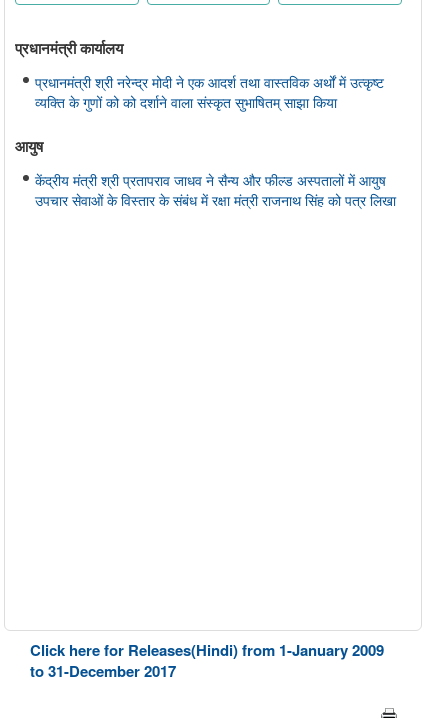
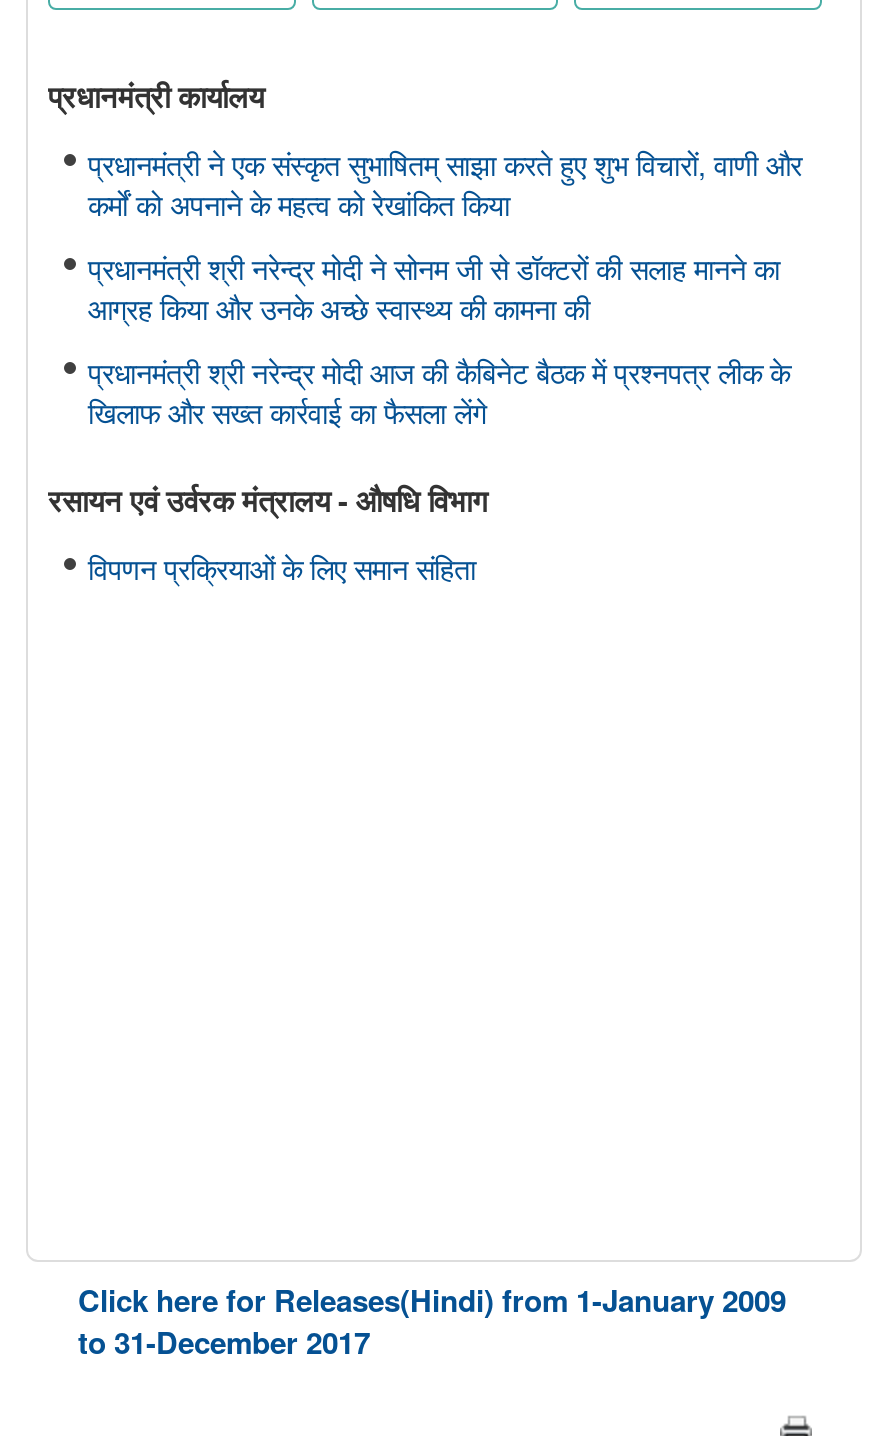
[15,71,396,210] प्रधानमंत्री श्री नरेन्द्र मोदी ने एक आदर्श तथा वास्तविक अर्थों में उत्कृष्ट | व्यक्ति के गुणों को को दर्शाने वाला संस्कृत सुभाषितम् साझा किया | आयुष | केंद्रीय मंत्री श्री प्रतापराव जाधव ने सैन्य और फील्ड अस्पतालों में आयुष | उपचार सेवाओं के विस्तार के संबंध में रक्षा मंत्री राजनाथ सिंह को पत्र लिखा -> [48,142,802,588] प्रधानमंत्री ने एक संस्कृत सुभाषितम् साझा करते हुए शुभ विचारों, वाणी और | कर्मों को अपनाने के महत्व को रेखांकित किया | प्रधानमंत्री श्री नरेन्द्र मोदी ने सोनम जी से डॉक्टरों की सलाह मानने का | आग्रह किया और उनके अच्छे स्वास्थ्य की कामना की | प्रधानमंत्री श्री नरेन्द्र मोदी आज की कैबिनेट बैठक में प्रश्नपत्र लीक के | खिलाफ और सख्त कार्रवाई का फैसला लेंगे | रसायन एवं उर्वरक मंत्रालय - औषधि विभाग | विपणन प्रक्रियाओं के लिए समान संहिता

